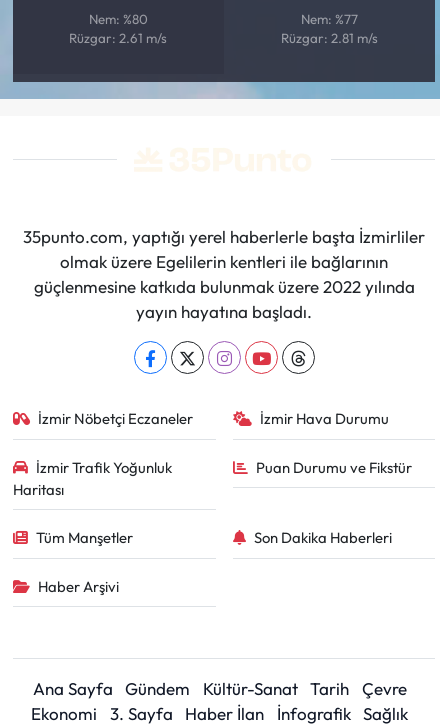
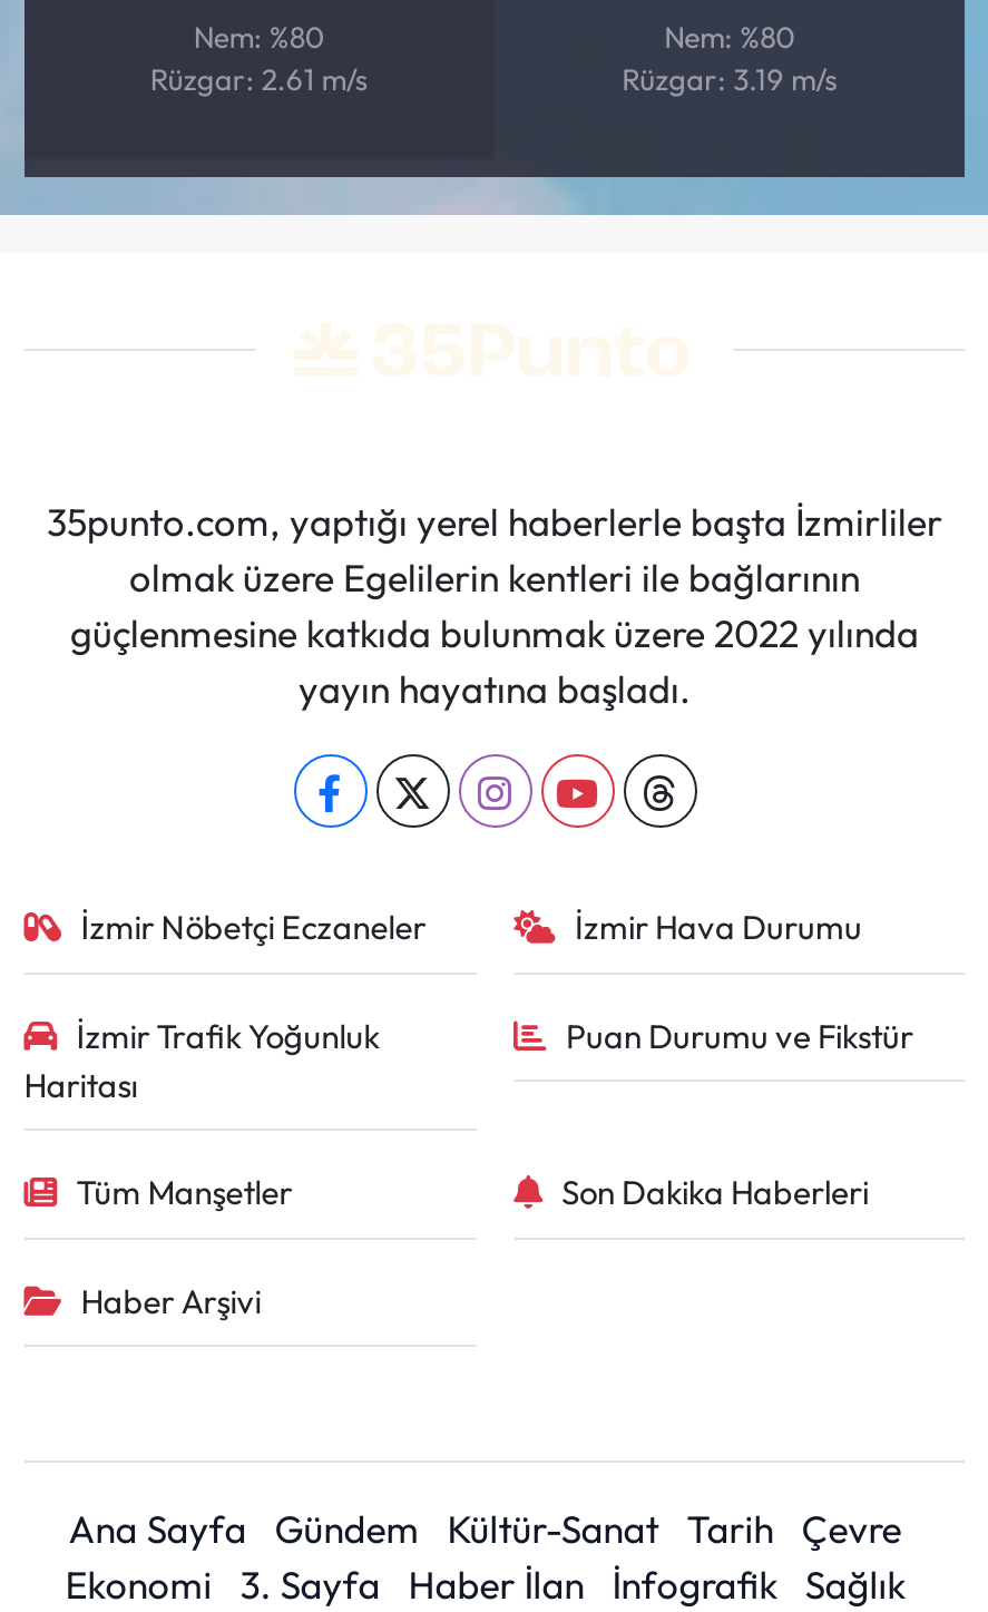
[281,11,378,46] Nem: %77 | Rüzgar: 2.81 m/s -> [622,19,838,97] Nem: %80 | Rüzgar: 3.19 m/s

